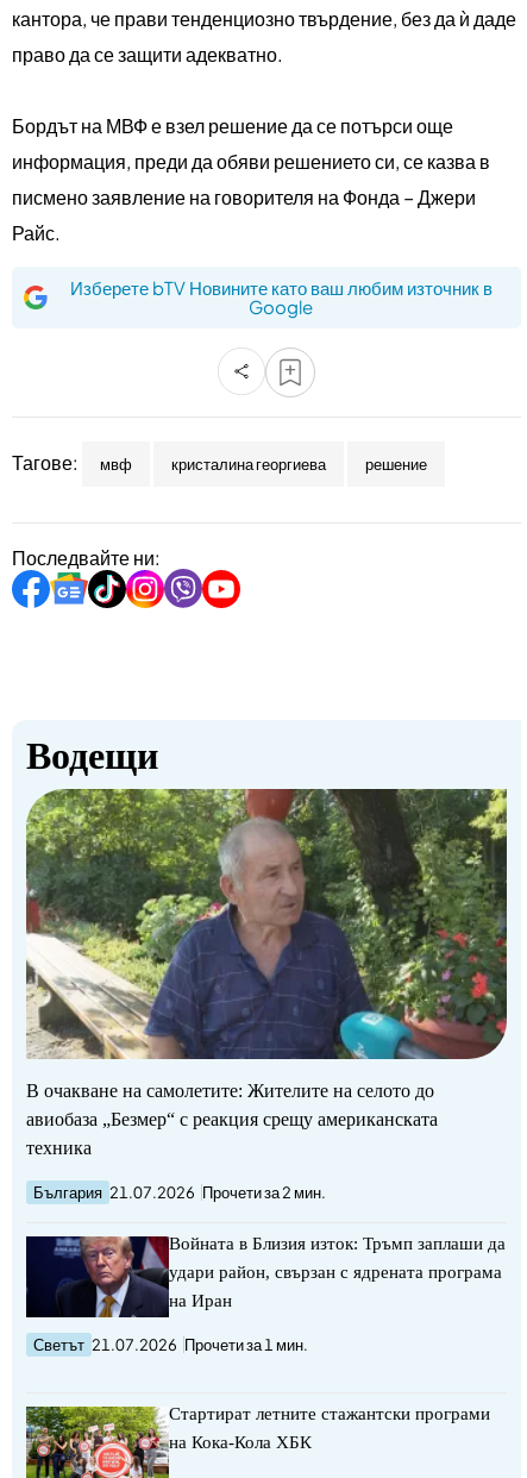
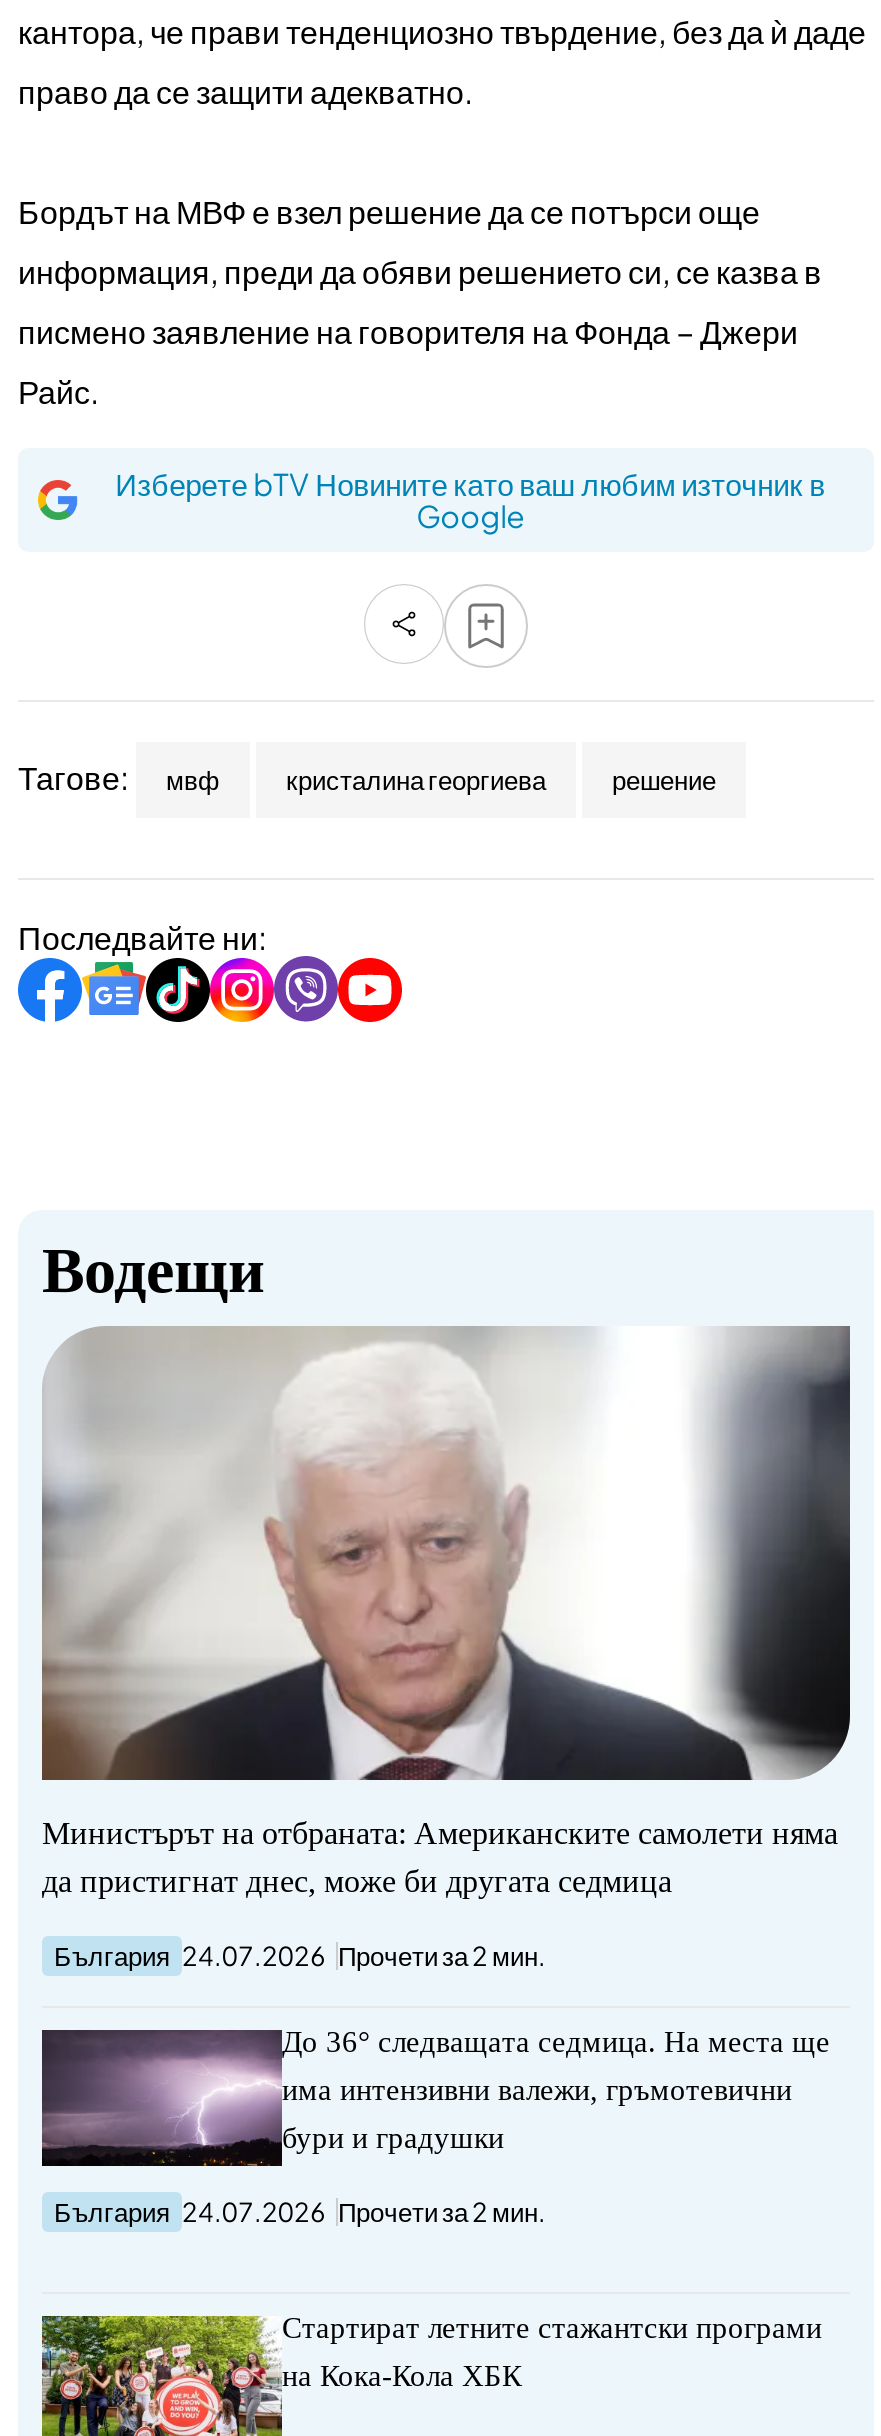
[26,788,508,1158] [image] | В очакване на самолетите: Жителите на селото до | авиобаза „Безмер“ с реакция срещу американската | техника -> [42,1326,852,1898] [image] | Министърът на отбраната: Американските самолети няма | да пристигнат днес, може би другата седмица
[33,1183,326,1202] България 21.07.2026 Прочети за 2 мин. -> [54,1940,546,1972] България 24.07.2026 Прочети за 2 мин.
[25,1234,506,1298] [image] | Войната в Близия изток: Тръмп заплаши да -> [40,2026,830,2168] [image] | До 36° следващата седмица. На места ще
[169,1263,502,1282] удари район, свързан с ядрената програма -> [282,2074,792,2106] има интензивни валежи, гръмотевични
[169,1291,232,1310] на Иран -> [282,2122,504,2154] бури и градушки
[33,1335,308,1354] Светът 21.07.2026 Прочети за 1 мин. -> [54,2196,546,2228] България 24.07.2026 Прочети за 2 мин.

